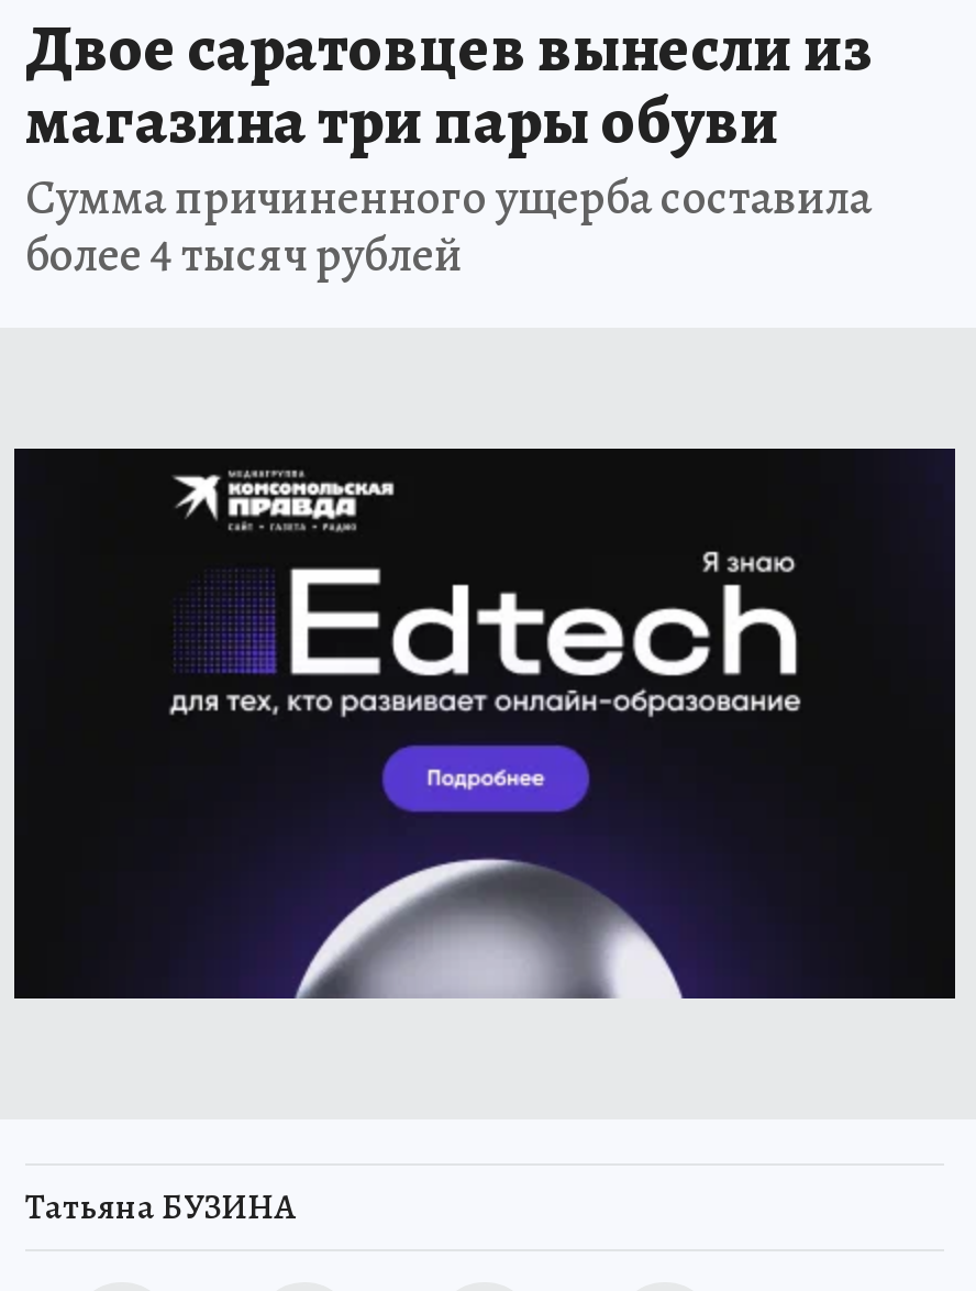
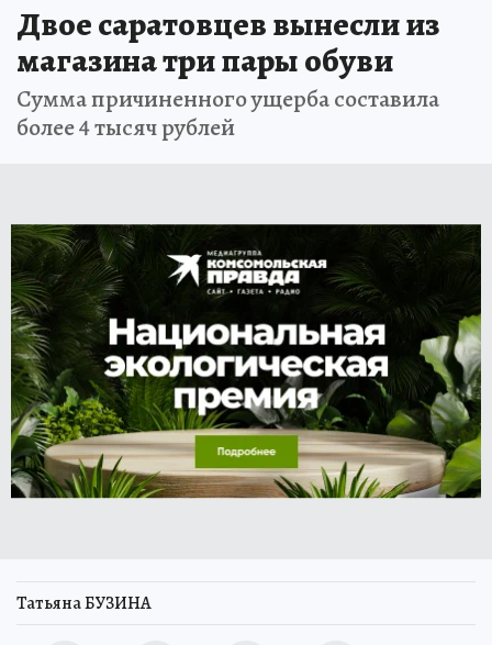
[12,446,957,1001] [image] -> [10,224,482,499] [image]

